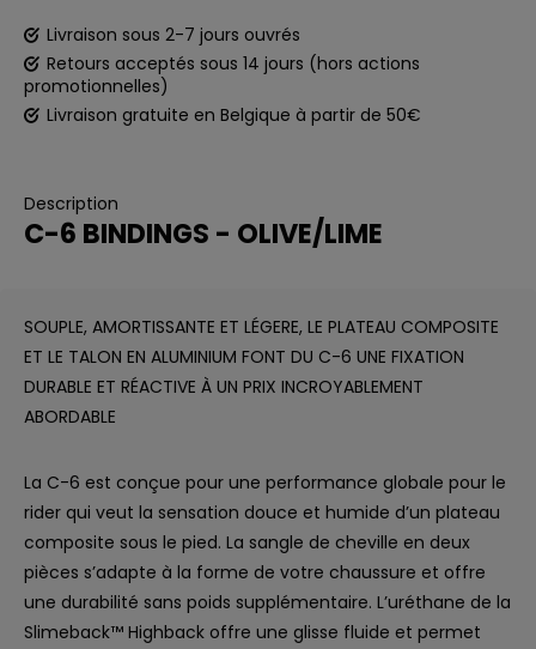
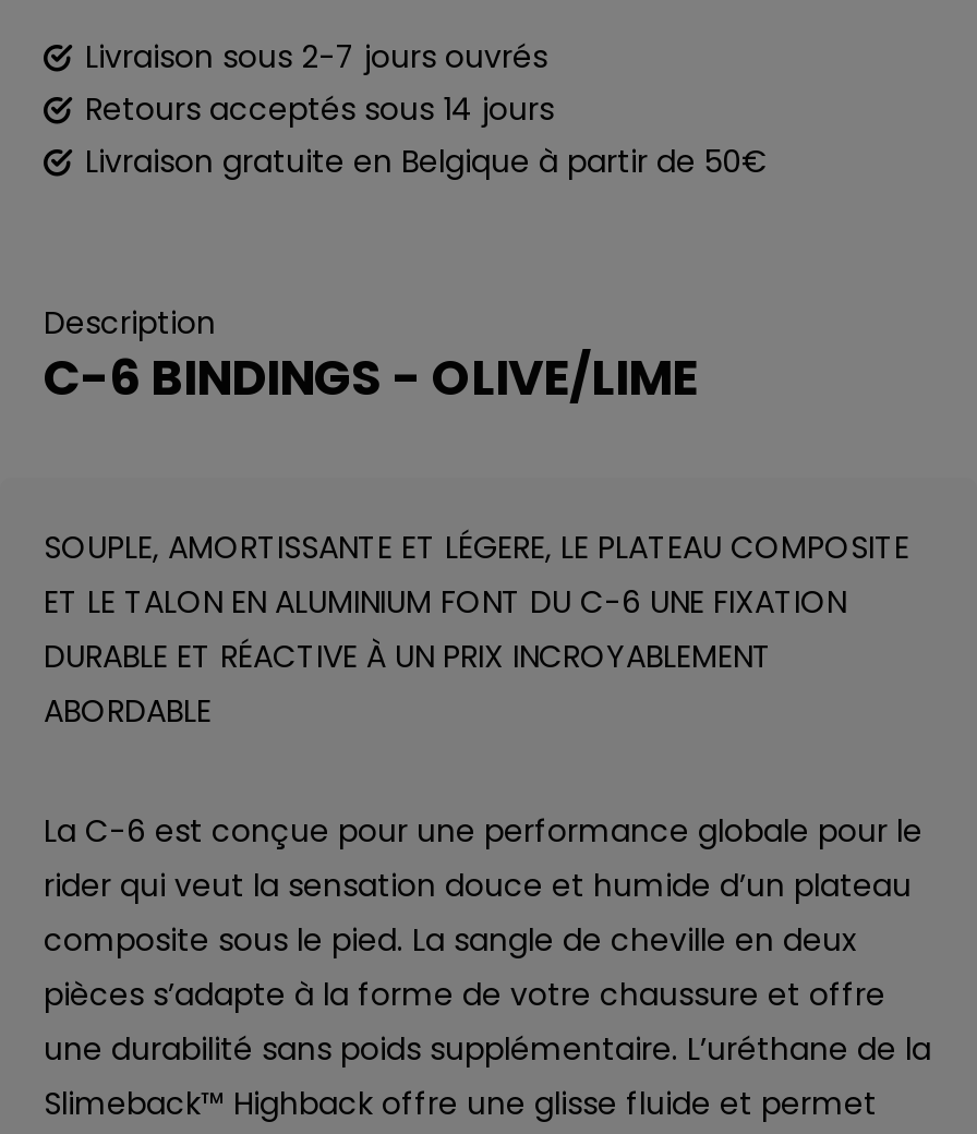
[24,51,420,98] Retours acceptés sous 14 jours (hors actions | promotionnelles) -> [85,87,554,131] Retours acceptés sous 14 jours

